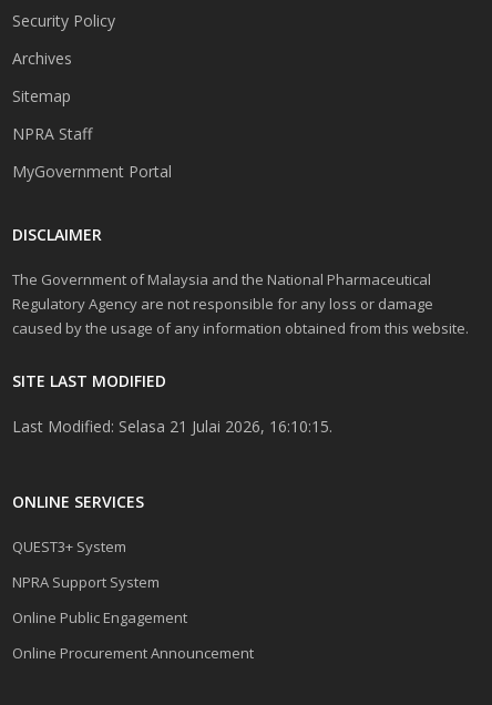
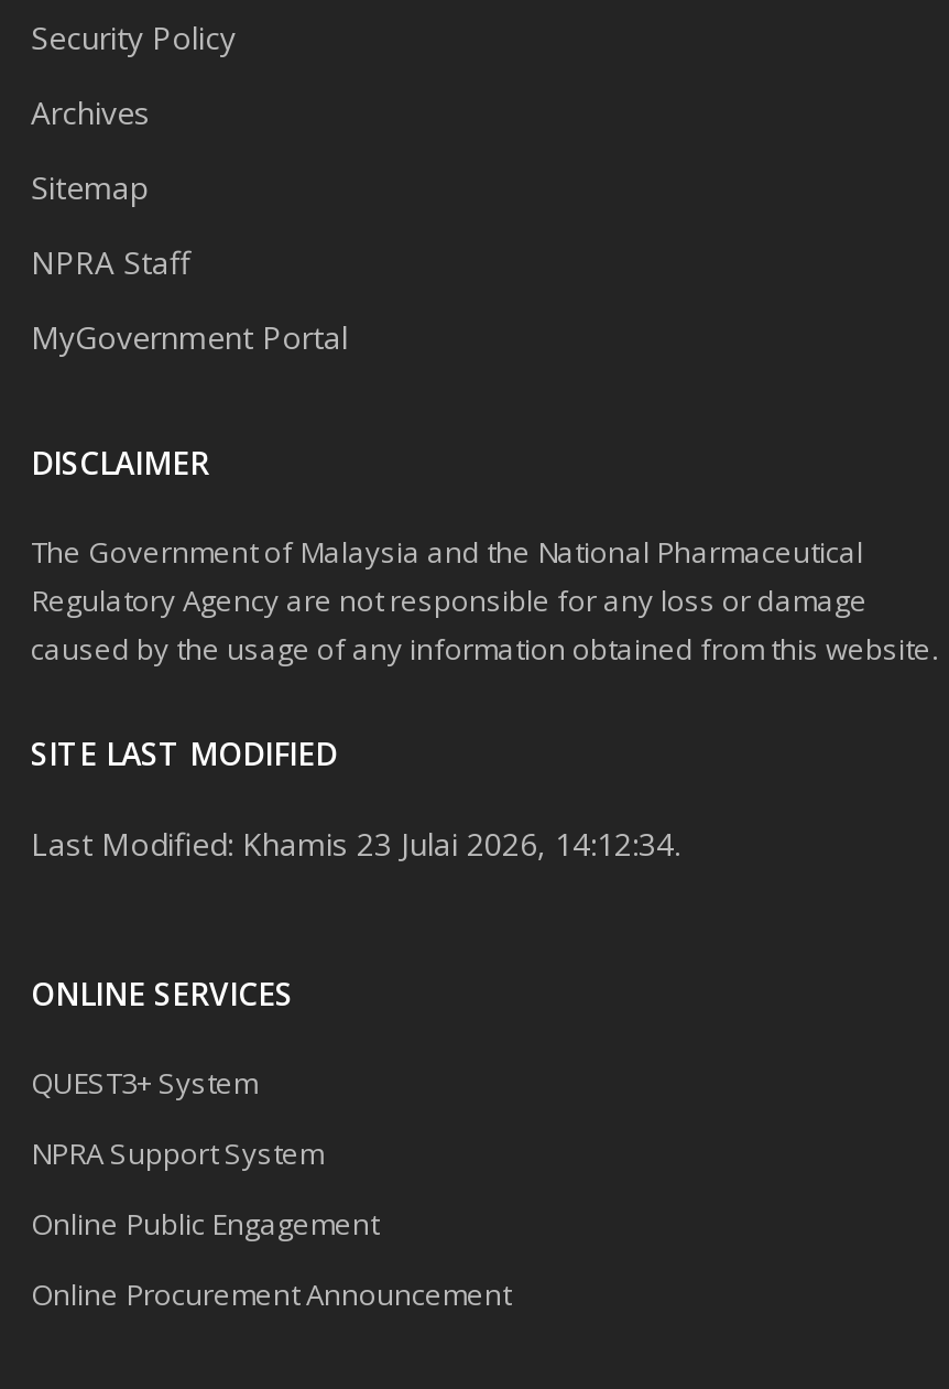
[12,416,332,437] Last Modified: Selasa 21 Julai 2026, 16:10:15. -> [31,824,680,866] Last Modified: Khamis 23 Julai 2026, 14:12:34.

